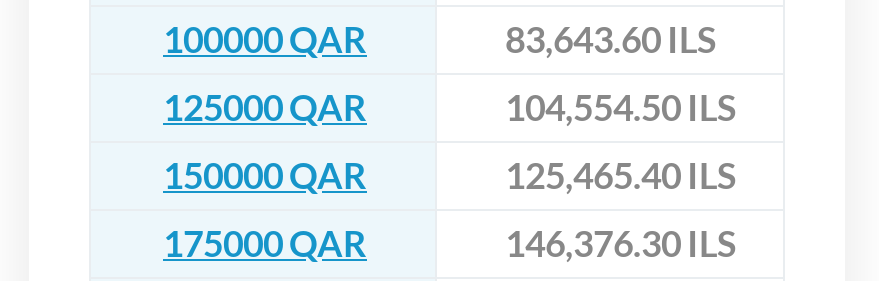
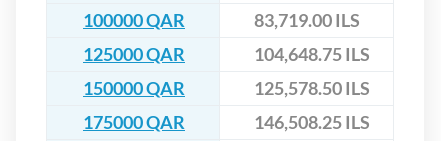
[505,17,717,61] 83,643.60 ILS -> [254,9,360,31] 83,719.00 ILS
[505,85,737,129] 104,554.50 ILS -> [254,43,370,65] 104,648.75 ILS
[505,153,737,197] 125,465.40 ILS -> [254,77,370,99] 125,578.50 ILS
[505,221,737,265] 146,376.30 ILS -> [254,111,370,133] 146,508.25 ILS

